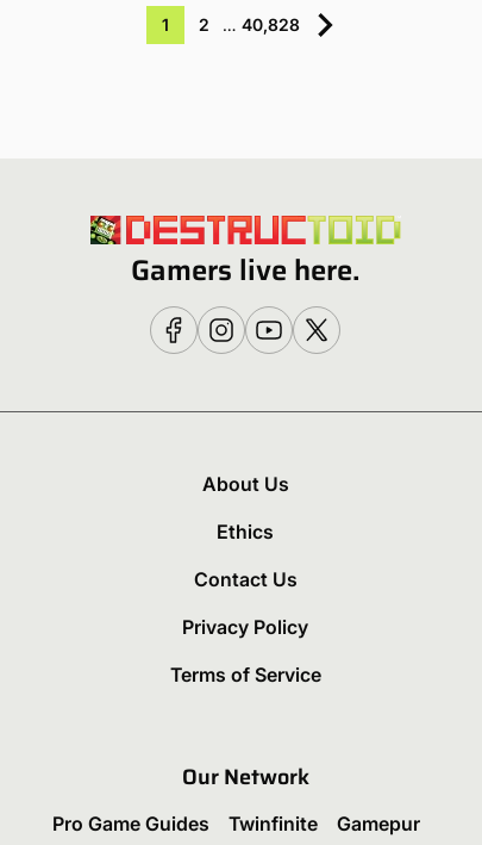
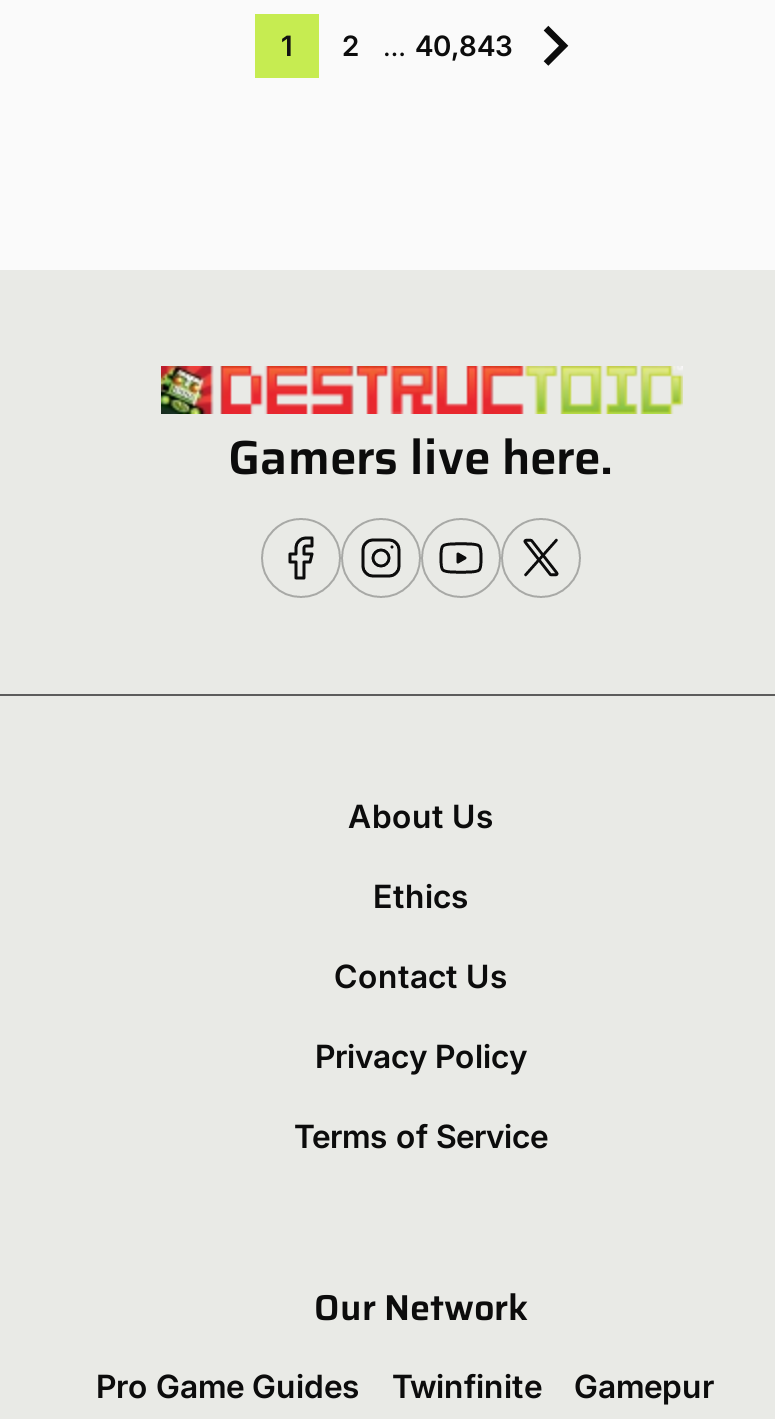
[162,15,300,35] 1 2 … 40,828 -> [281,28,513,62] 1 2 … 40,843

